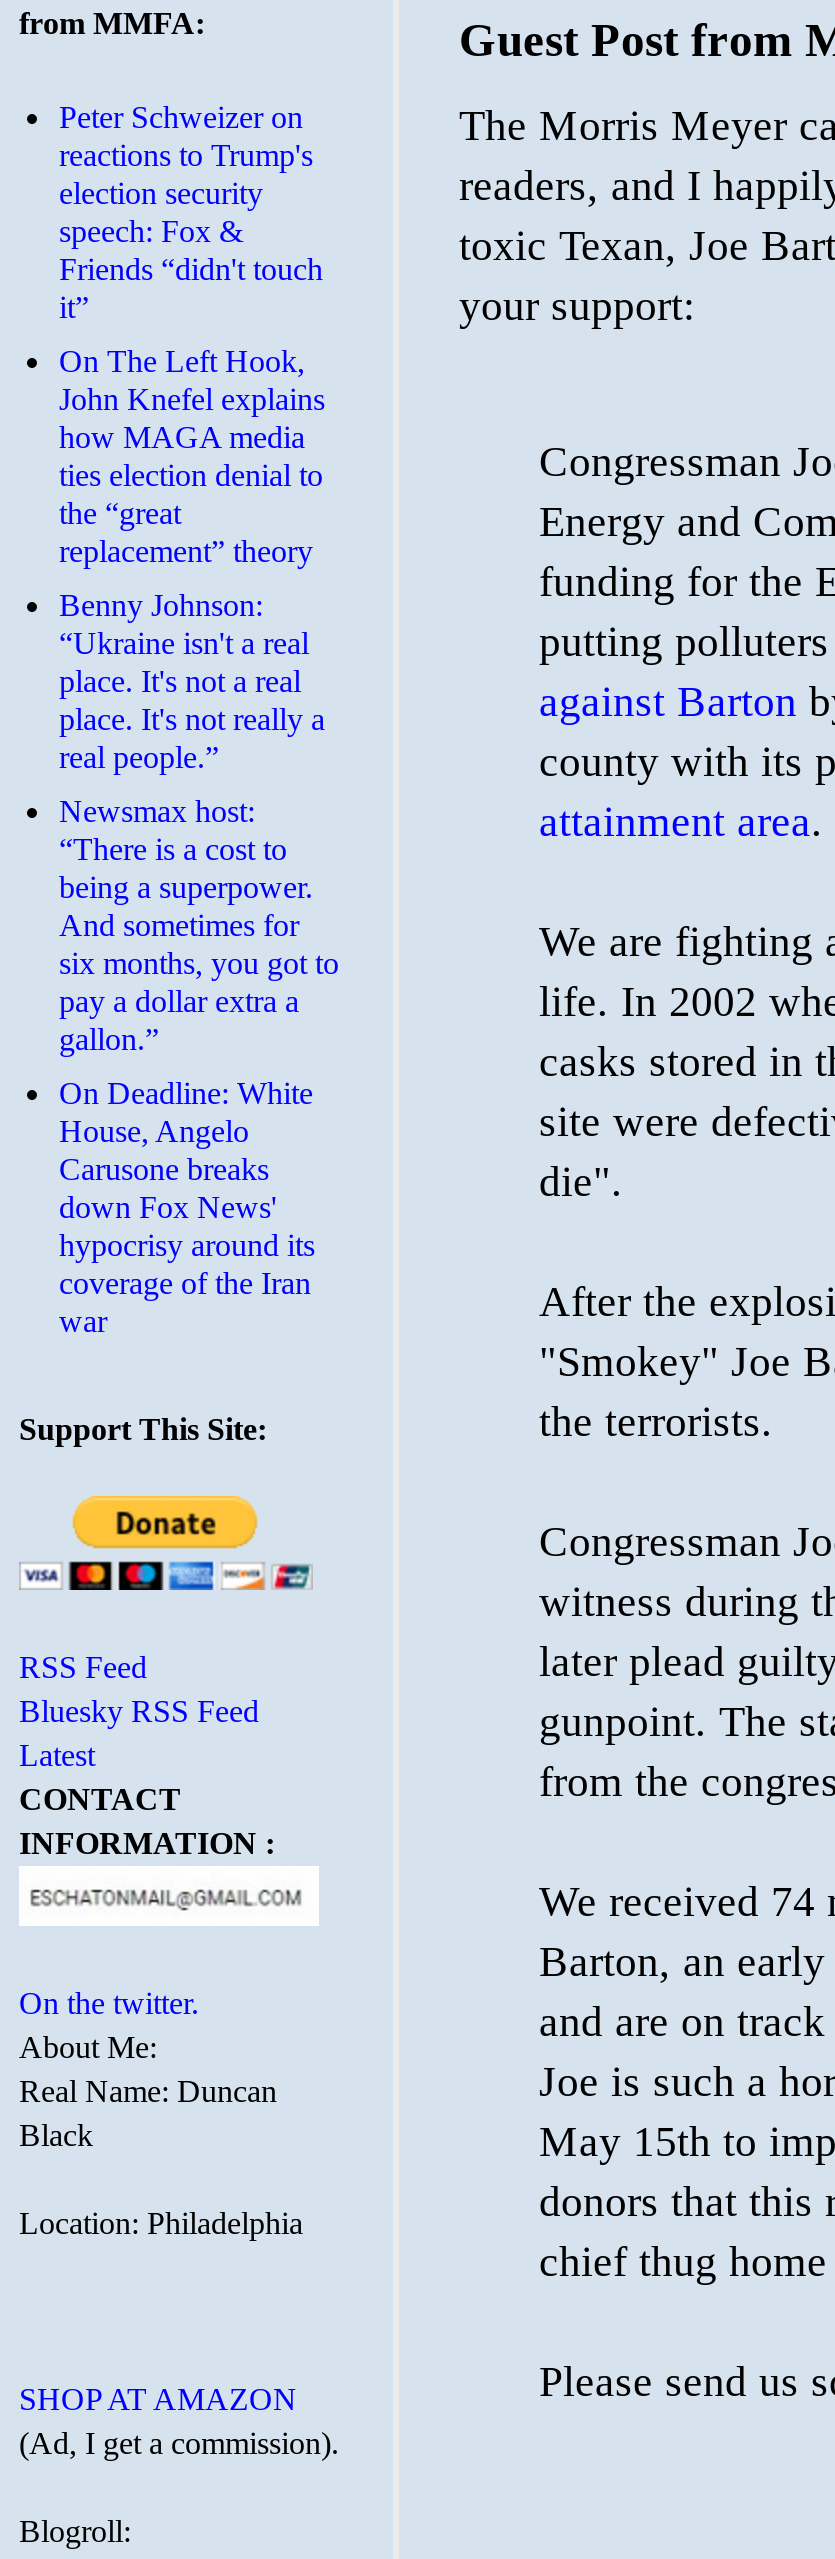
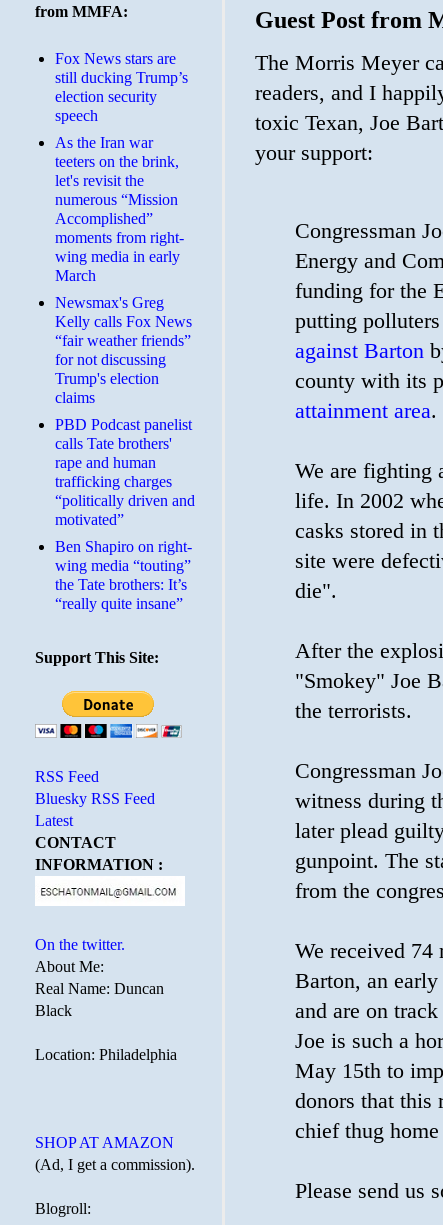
[59,100,313,172] Peter Schweizer on | reactions to Trump's -> [55,50,188,86] Fox News stars are | still ducking Trump’s
[59,214,323,324] speech: Fox & | Friends “didn't touch | it” -> [55,107,98,124] speech
[59,344,325,568] On The Left Hook, | John Knefel explains | how MAGA media | ties election denial to | the “great | replacement” theory -> [55,134,184,284] As the Iran war | teeters on the brink, | let's revisit the | numerous “Mission | Accomplished” | moments from right- | wing media in early | March
[59,588,325,774] Benny Johnson: | “Ukraine isn't a real | place. It's not a real | place. It's not really a | real people.” -> [55,294,192,406] Newsmax's Greg | Kelly calls Fox News | “fair weather friends” | for not discussing | Trump's election | claims
[59,794,339,1056] Newsmax host: | “There is a cost to | being a superpower. | And sometimes for | six months, you got to | pay a dollar extra a | gallon.” -> [55,416,195,528] PBD Podcast panelist | calls Tate brothers' | rape and human | trafficking charges | “politically driven and | motivated”
[59,1076,315,1338] On Deadline: White | House, Angelo | Carusone breaks | down Fox News' | hypocrisy around its | coverage of the Iran | war -> [55,538,192,612] Ben Shapiro on right- | wing media “touting” | the Tate brothers: It’s | “really quite insane”

